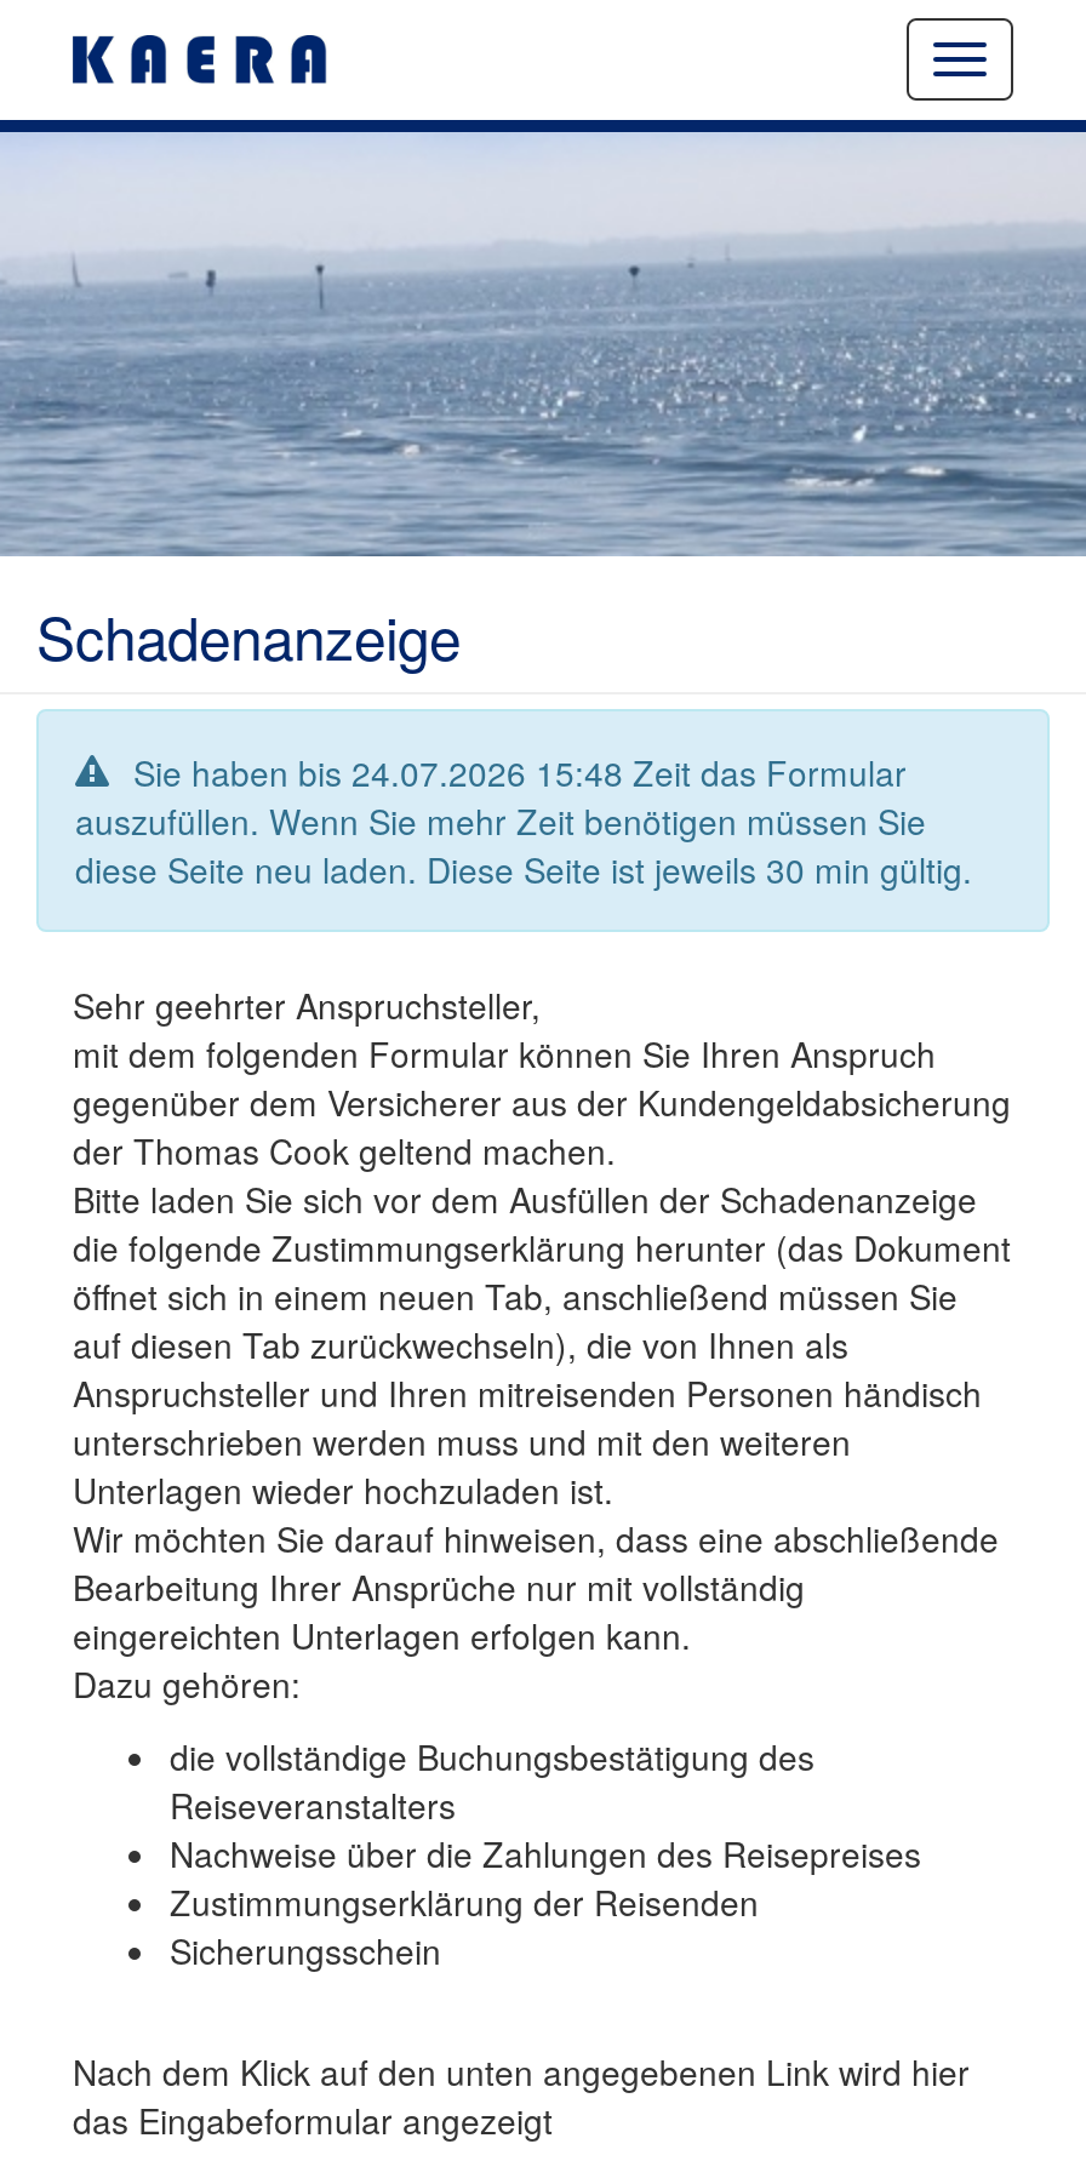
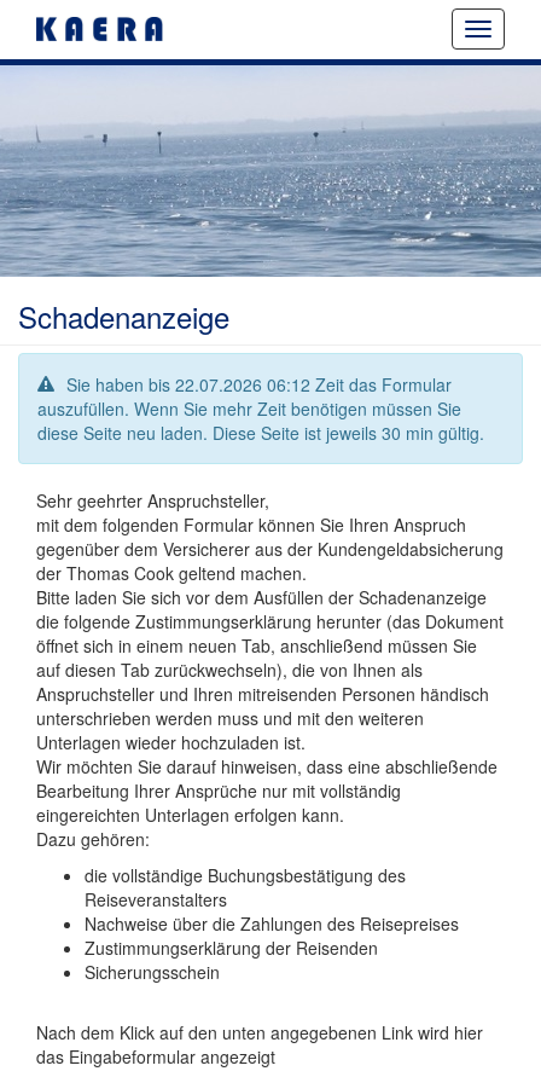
[133,748,907,796] Sie haben bis 24.07.2026 15:48 Zeit das Formular -> [66,372,452,396] Sie haben bis 22.07.2026 06:12 Zeit das Formular

